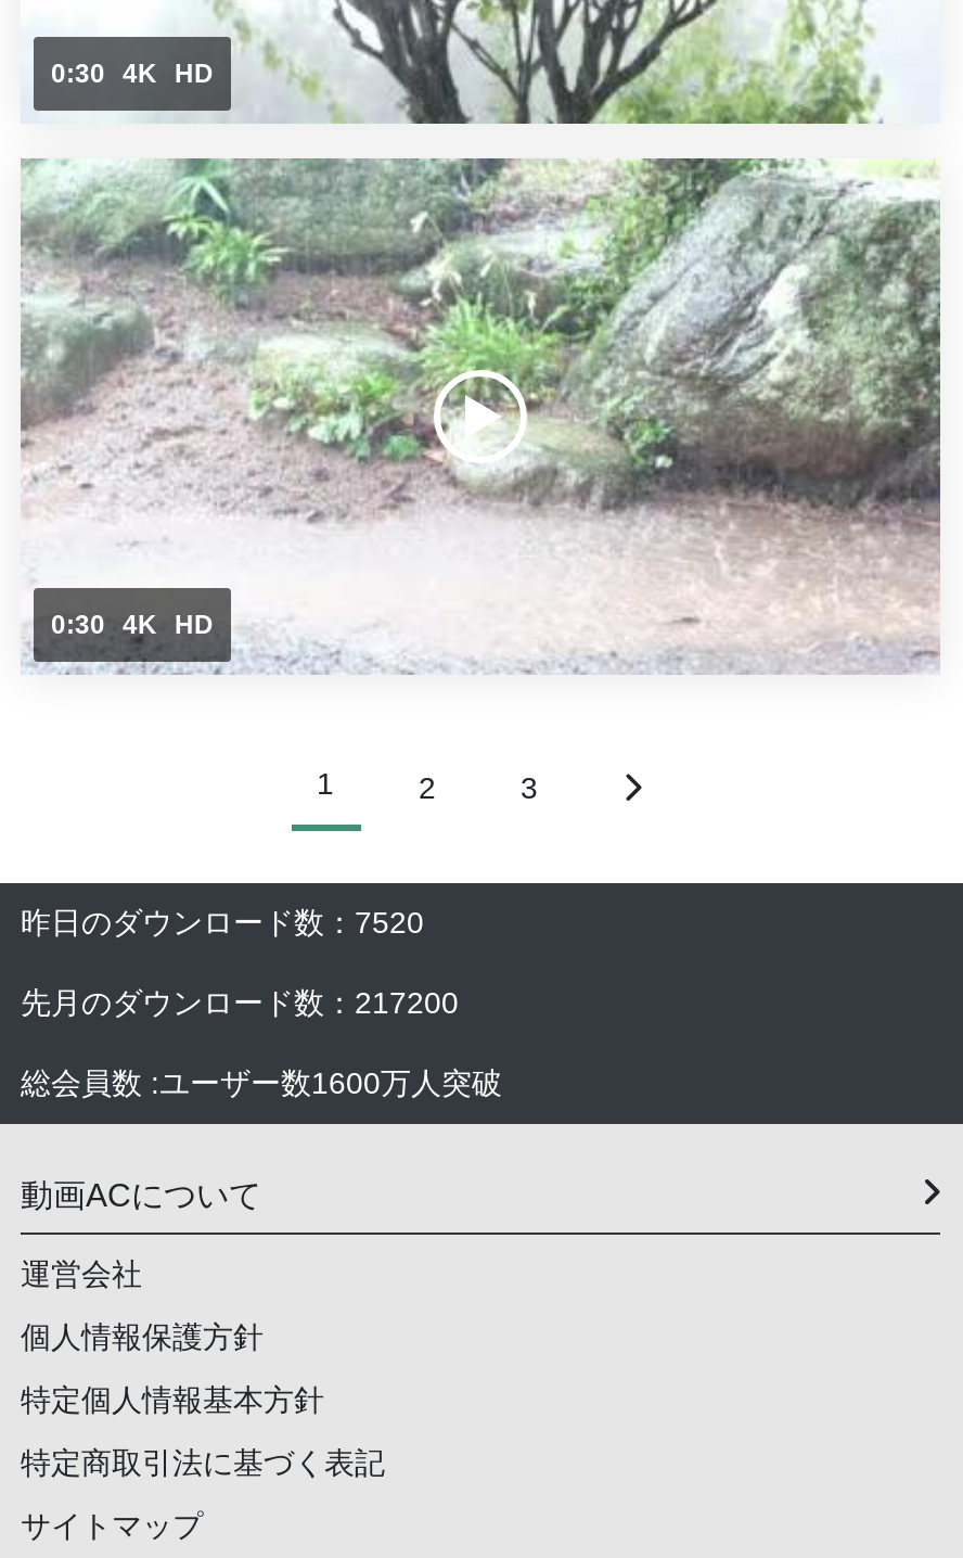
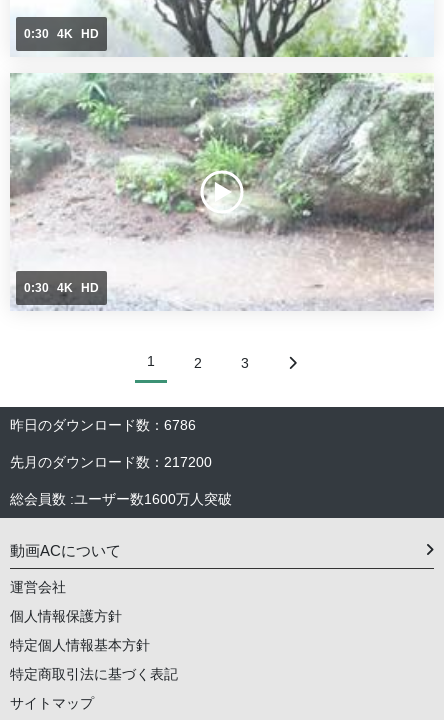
[21,905,424,940] 昨日のダウンロード数：7520 -> [10,417,196,433] 昨日のダウンロード数：6786

